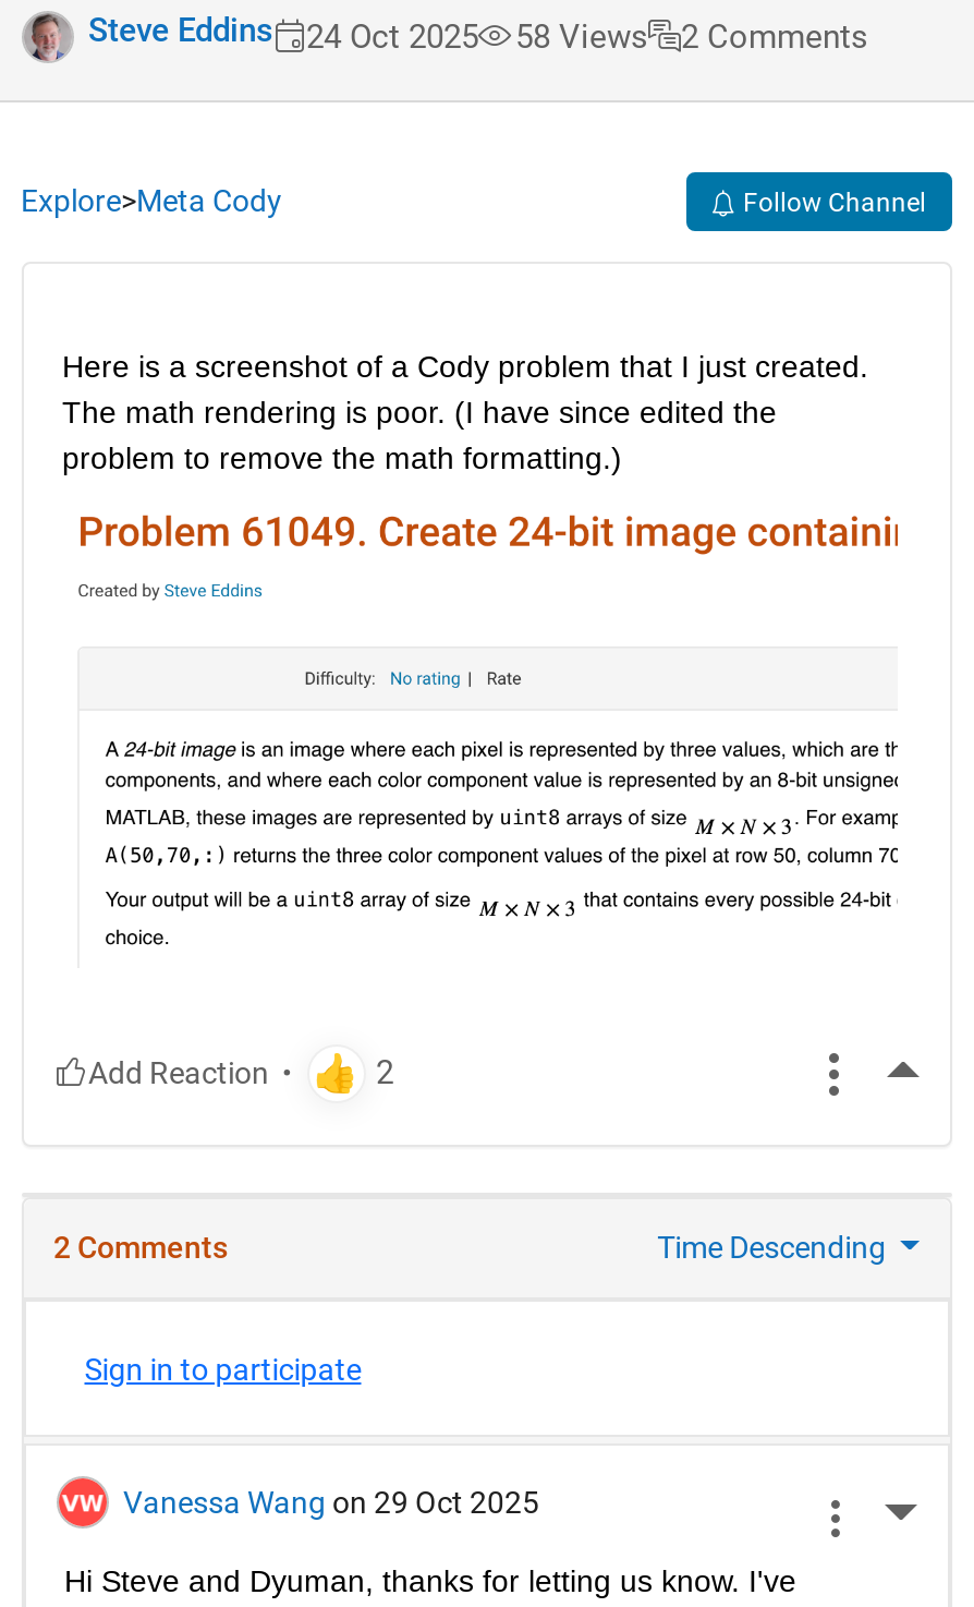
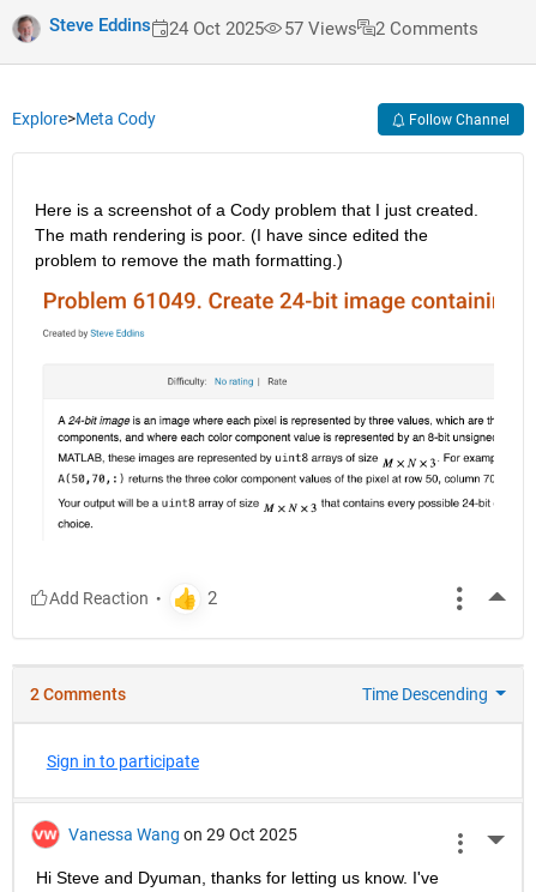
[88,11,868,56] Steve Eddins 24 Oct 2025 58 Views 2 Comments -> [49,14,478,39] Steve Eddins 24 Oct 2025 57 Views 2 Comments

